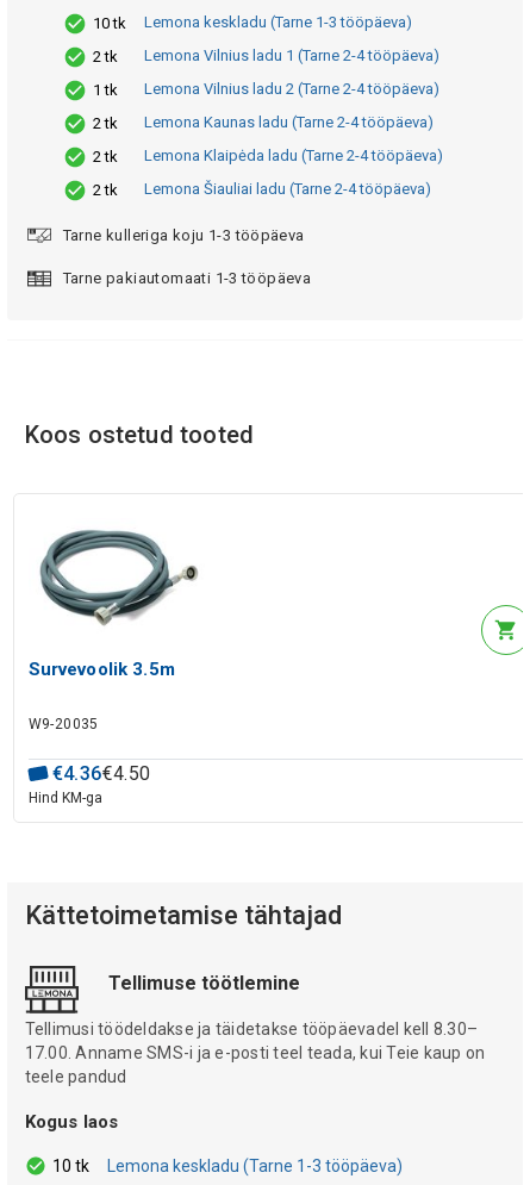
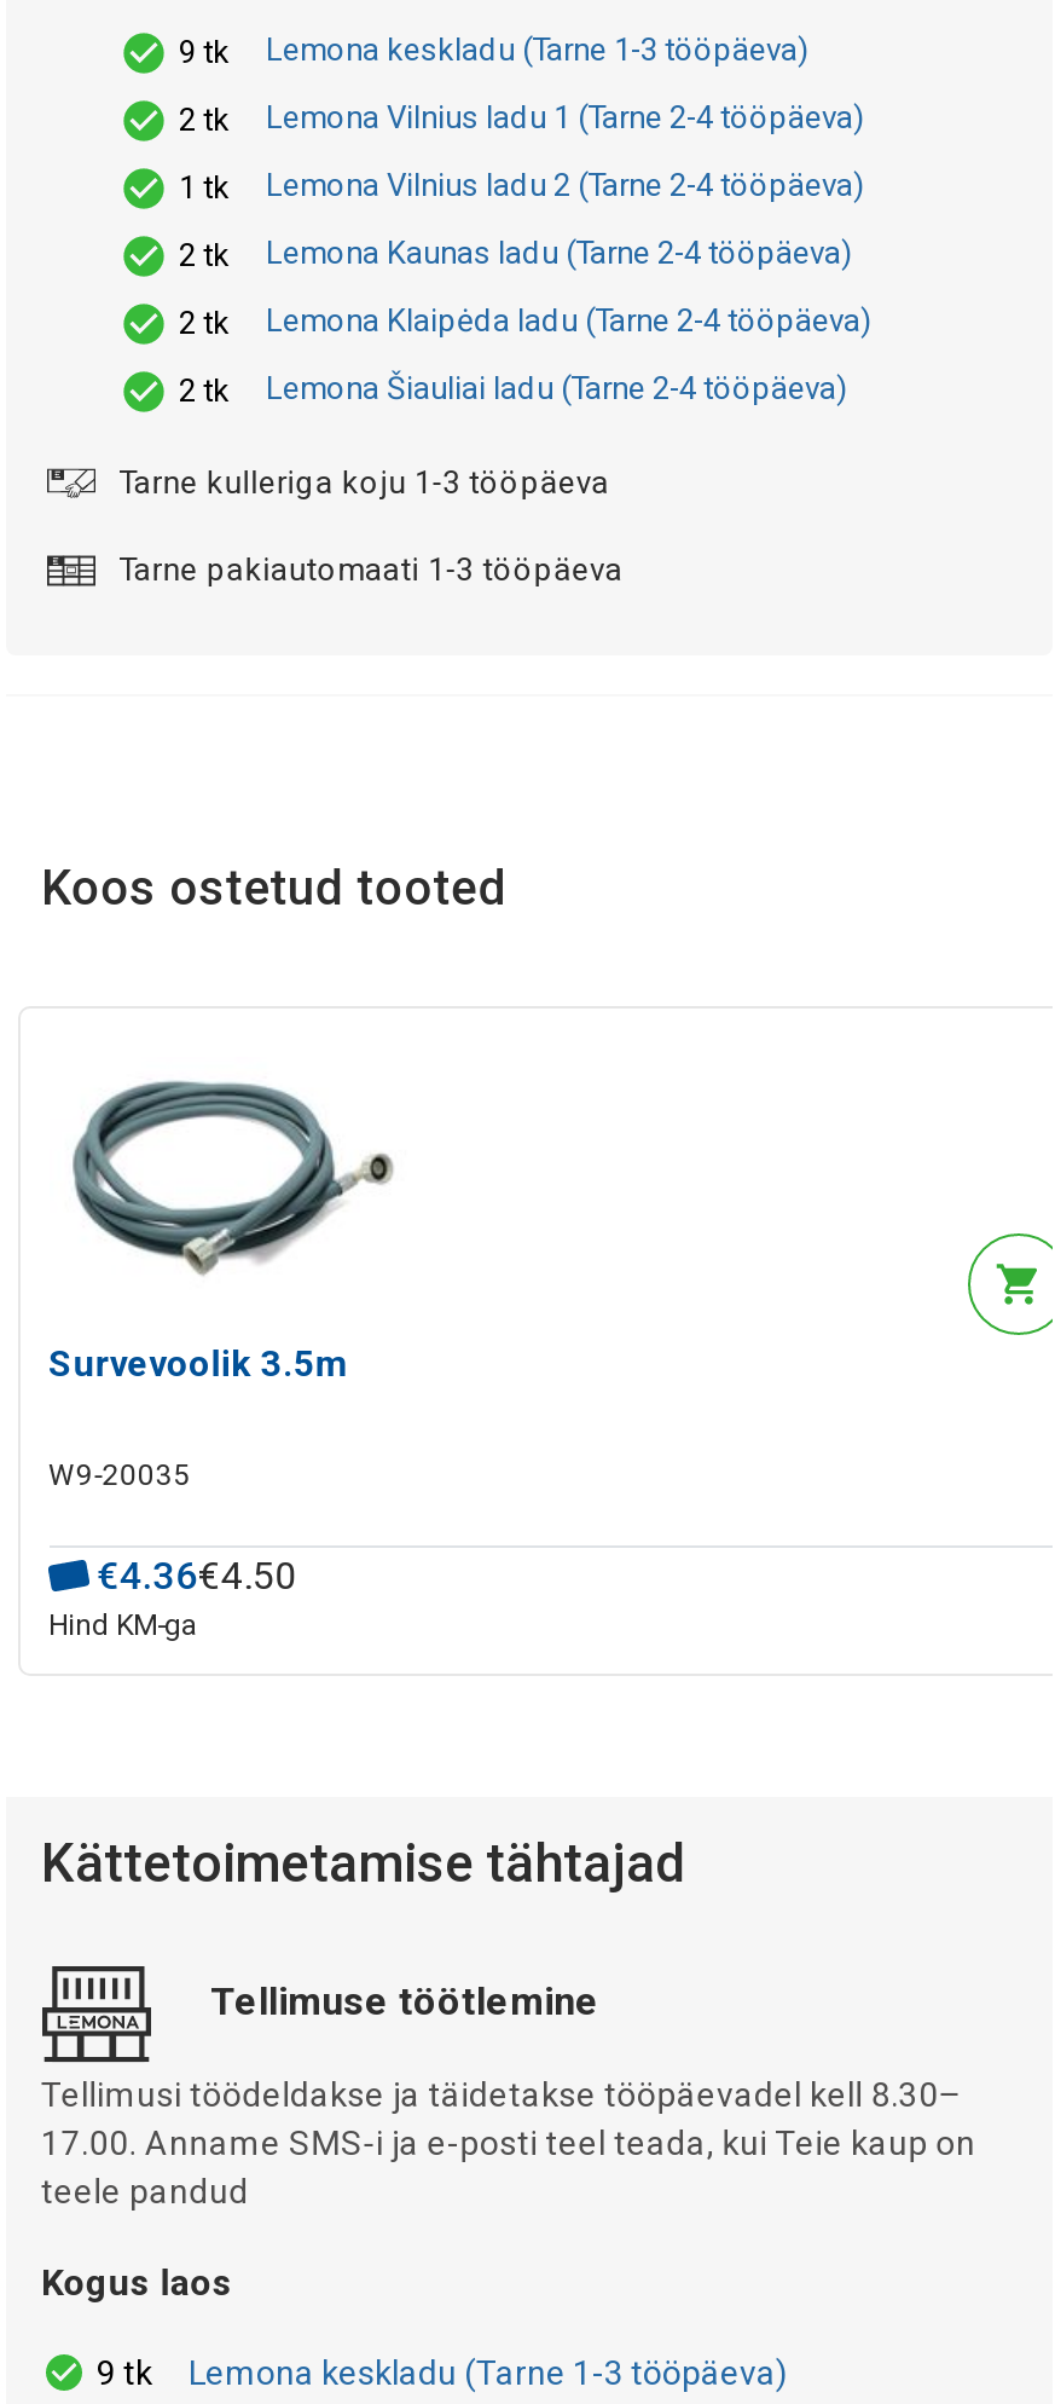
[92,13,411,32] 10 tk Lemona keskladu (Tarne 1-3 tööpäeva) -> [179,32,810,71] 9 tk Lemona keskladu (Tarne 1-3 tööpäeva)
[52,1156,402,1175] 10 tk Lemona keskladu (Tarne 1-3 tööpäeva) -> [97,2352,788,2391] 9 tk Lemona keskladu (Tarne 1-3 tööpäeva)

